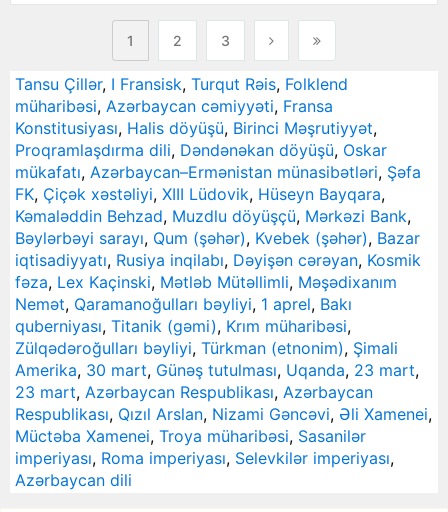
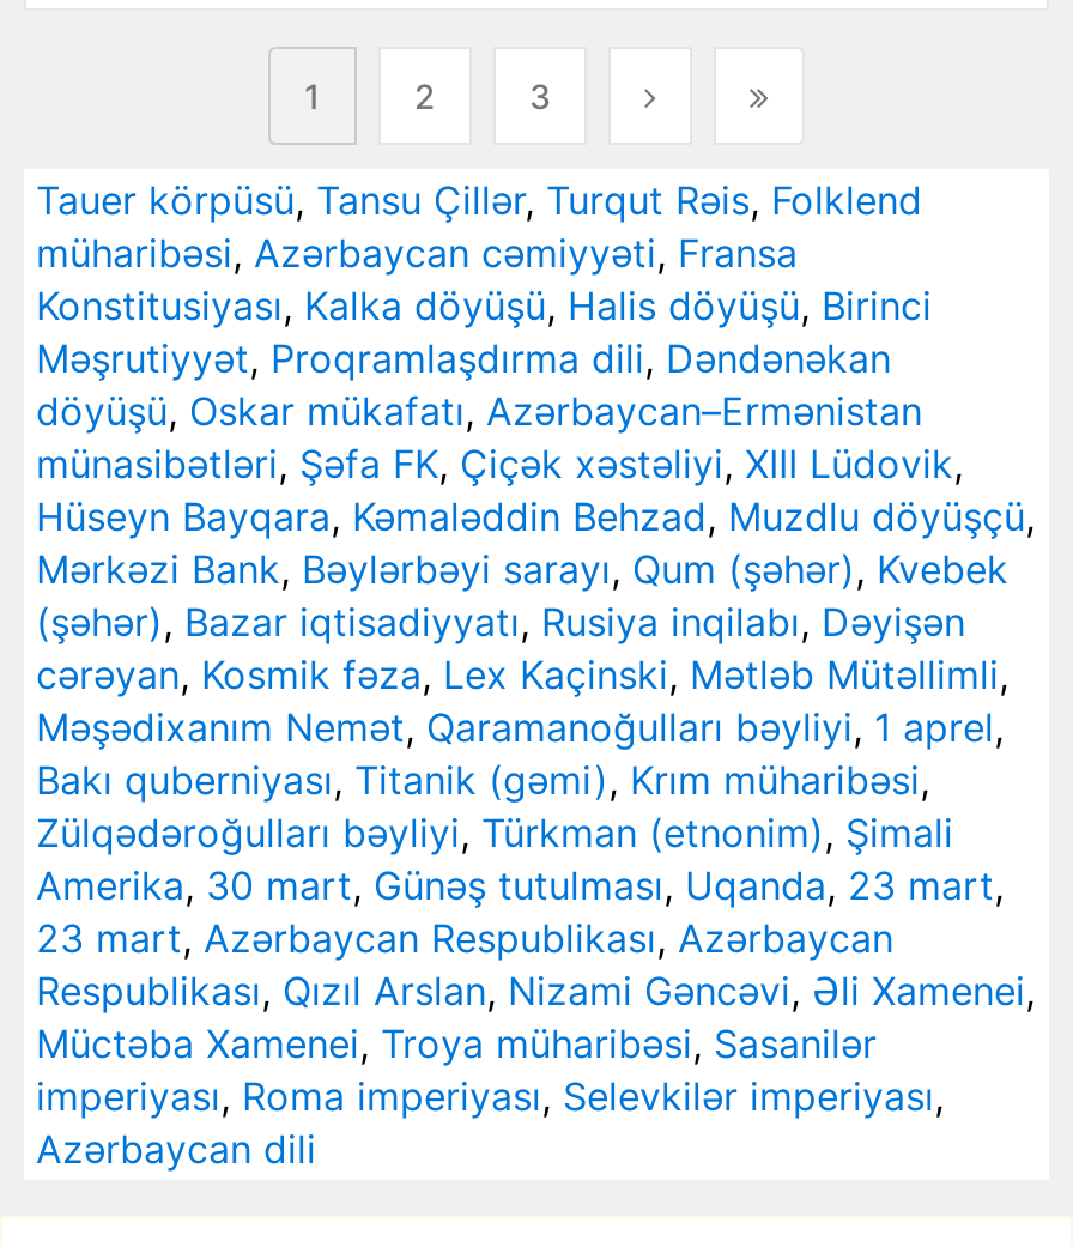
[15,74,348,94] Tansu Çillər, I Fransisk, Turqut Rəis, Folklend -> [36,176,922,224] Tauer körpüsü, Tansu Çillər, Turqut Rəis, Folklend
[15,118,421,336] Konstitusiyası, Halis döyüşü, Birinci Məşrutiyyət, | Proqramlaşdırma dili, Dəndənəkan döyüşü, Oskar | mükafatı, Azərbaycan–Ermənistan münasibətləri, Şəfa | FK, Çiçək xəstəliyi, XIII Lüdovik, Hüseyn Bayqara, | Kəmaləddin Behzad, Muzdlu döyüşçü, Mərkəzi Bank, | Bəylərbəyi sarayı, Qum (şəhər), Kvebek (şəhər), Bazar | iqtisadiyyatı, Rusiya inqilabı, Dəyişən cərəyan, Kosmik | fəza, Lex Kaçinski, Mətləb Mütəllimli, Məşədixanım | Nemət, Qaramanoğulları bəyliyi, 1 aprel, Bakı | quberniyası, Titanik (gəmi), Krım müharibəsi, -> [36,281,1035,804] Konstitusiyası, Kalka döyüşü, Halis döyüşü, Birinci | Məşrutiyyət, Proqramlaşdırma dili, Dəndənəkan | döyüşü, Oskar mükafatı, Azərbaycan–Ermənistan | münasibətləri, Şəfa FK, Çiçək xəstəliyi, XIII Lüdovik, | Hüseyn Bayqara, Kəmaləddin Behzad, Muzdlu döyüşçü, | Mərkəzi Bank, Bəylərbəyi sarayı, Qum (şəhər), Kvebek | (şəhər), Bazar iqtisadiyyatı, Rusiya inqilabı, Dəyişən | cərəyan, Kosmik fəza, Lex Kaçinski, Mətləb Mütəllimli, | Məşədixanım Nemət, Qaramanoğulları bəyliyi, 1 aprel, | Bakı quberniyası, Titanik (gəmi), Krım müharibəsi,

